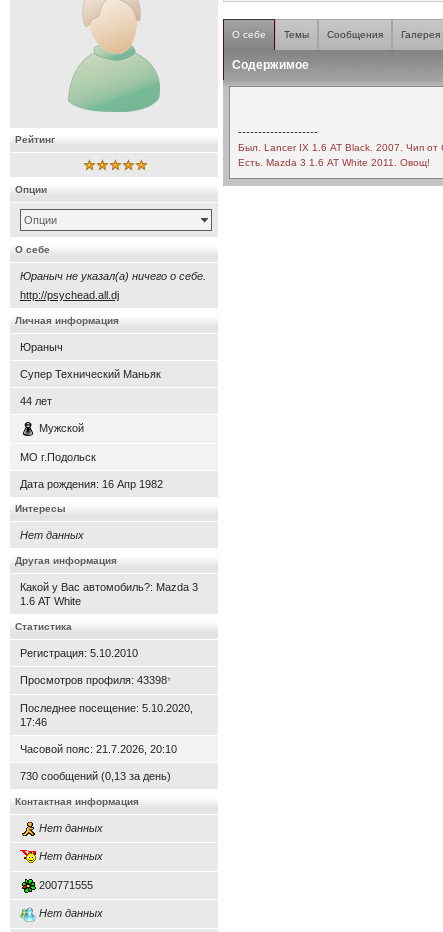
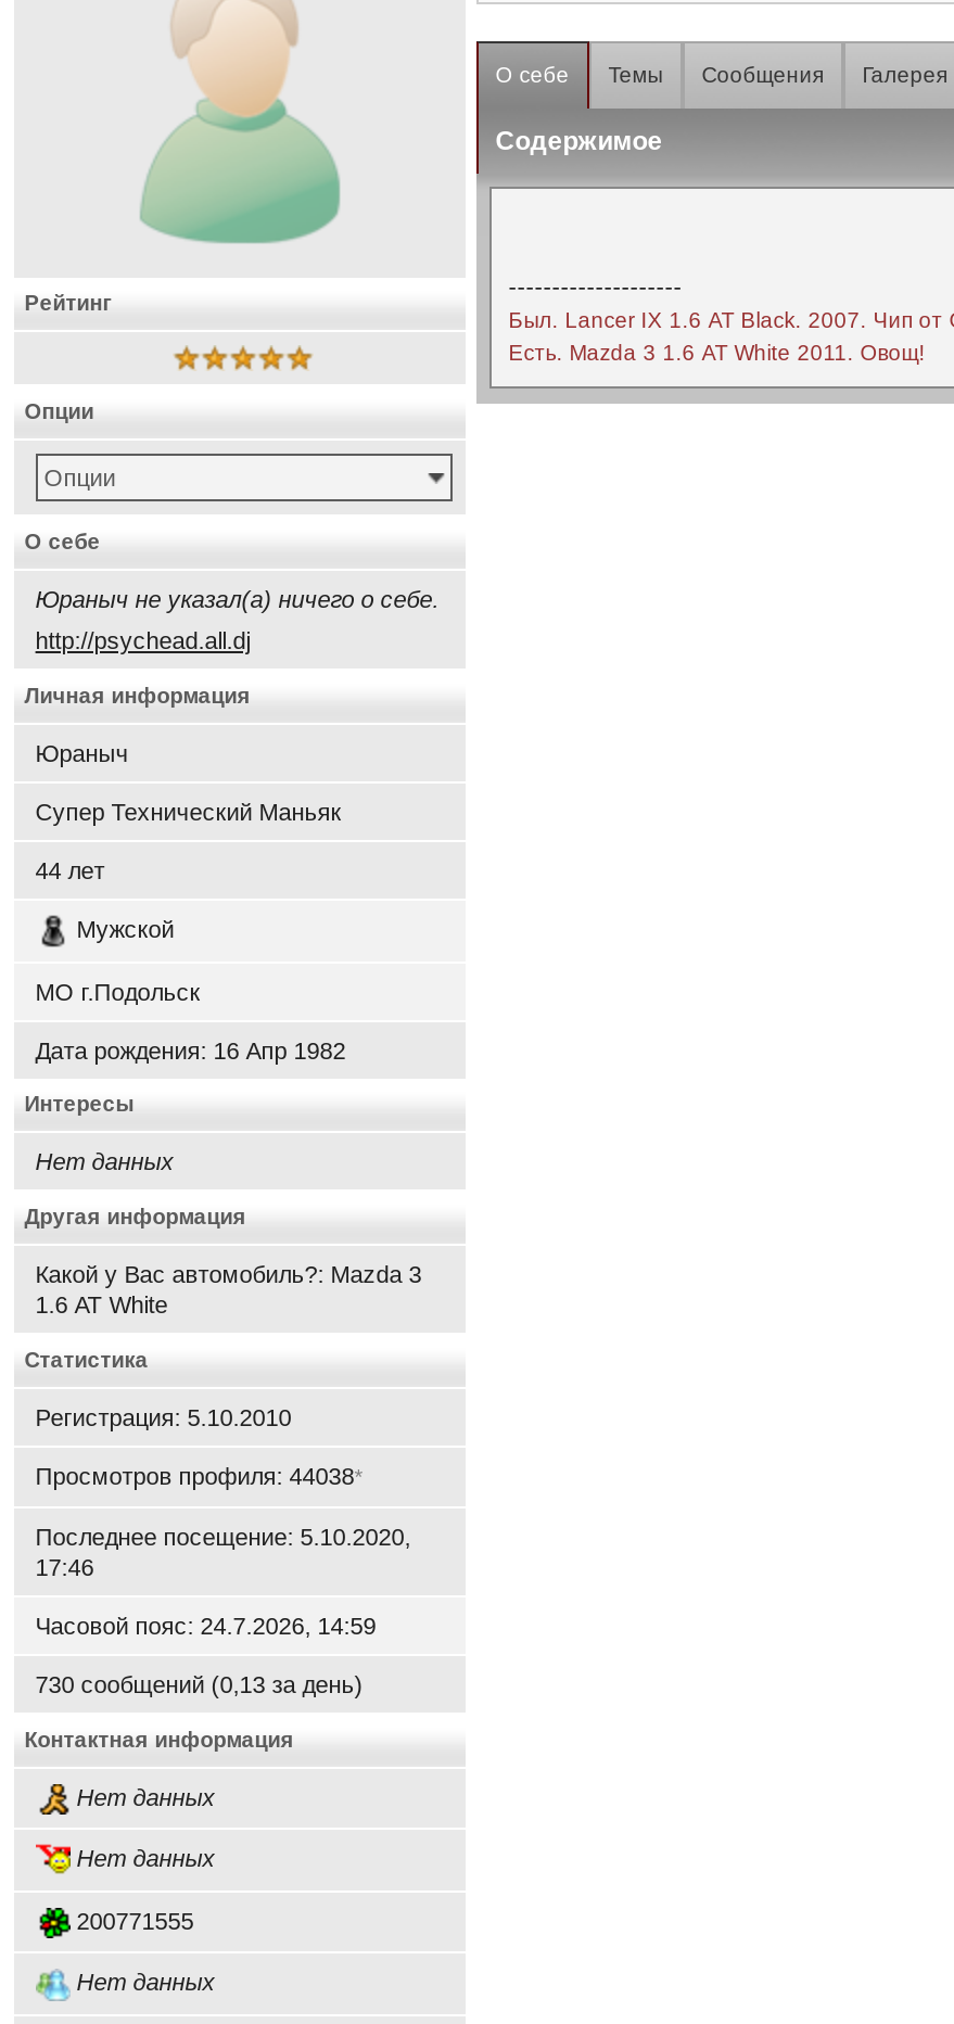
[20,674,171,686] Просмотров профиля: 43398* -> [35,1463,363,1489] Просмотров профиля: 44038*
[20,743,177,755] Часовой пояс: 21.7.2026, 20:10 -> [35,1613,376,1639] Часовой пояс: 24.7.2026, 14:59

